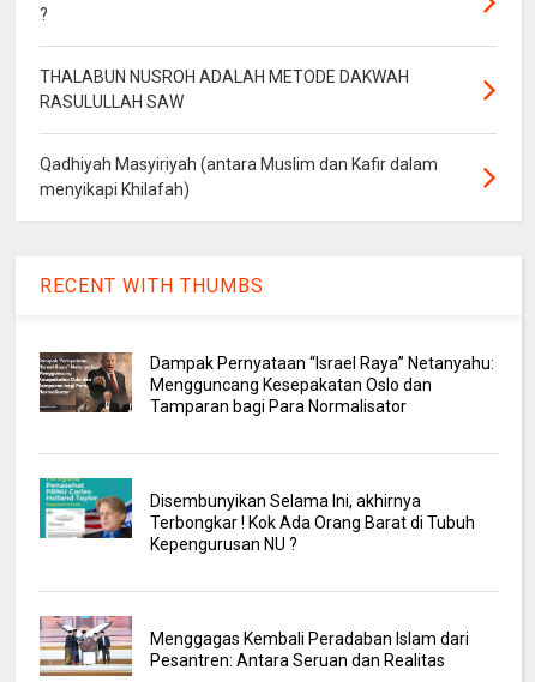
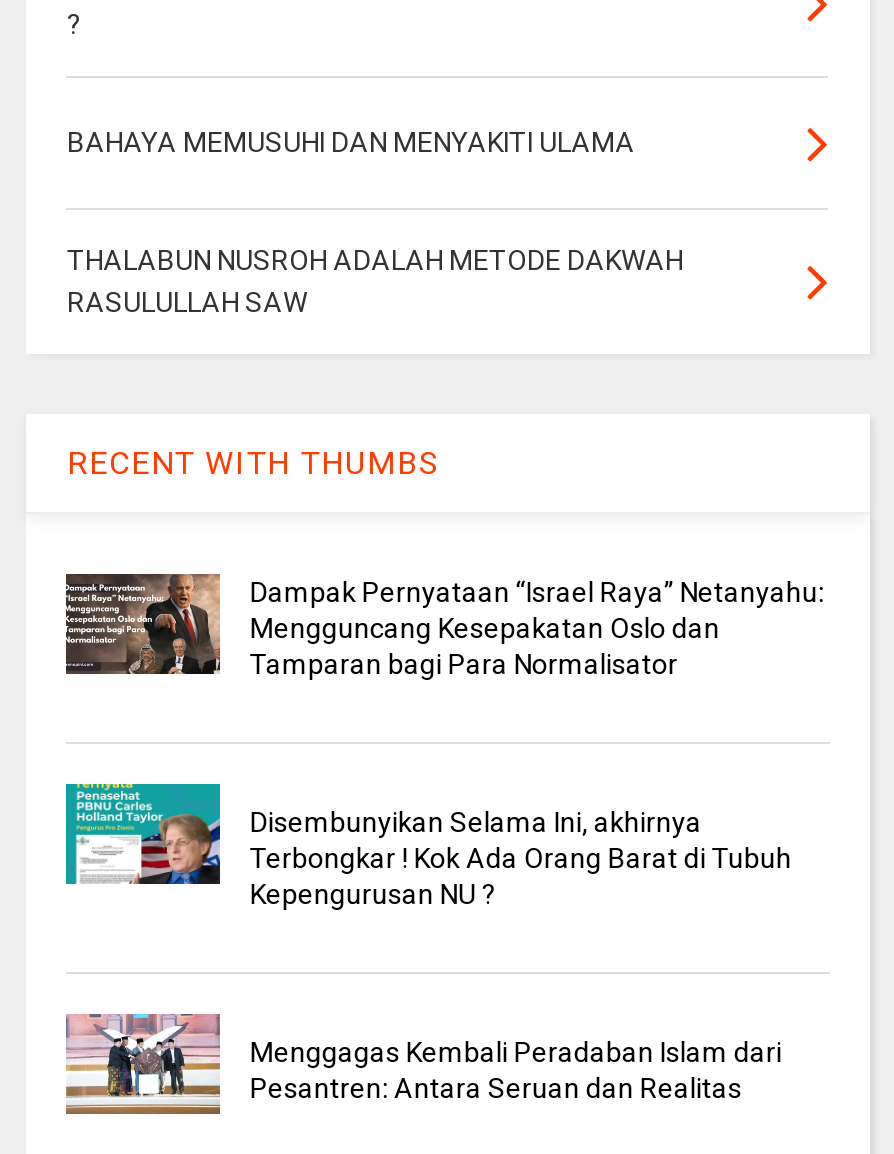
none -> [67,125,635,157] BAHAYA MEMUSUHI DAN MENYAKITI ULAMA
moved [40,67,410,111] -> [67,243,683,317]: THALABUN NUSROH ADALAH METODE DAKWAH | RASULULLAH SAW
[40,154,438,199] Qadhiyah Masyiriyah (antara Muslim dan Kafir dalam | menyikapi Khilafah) -> none

